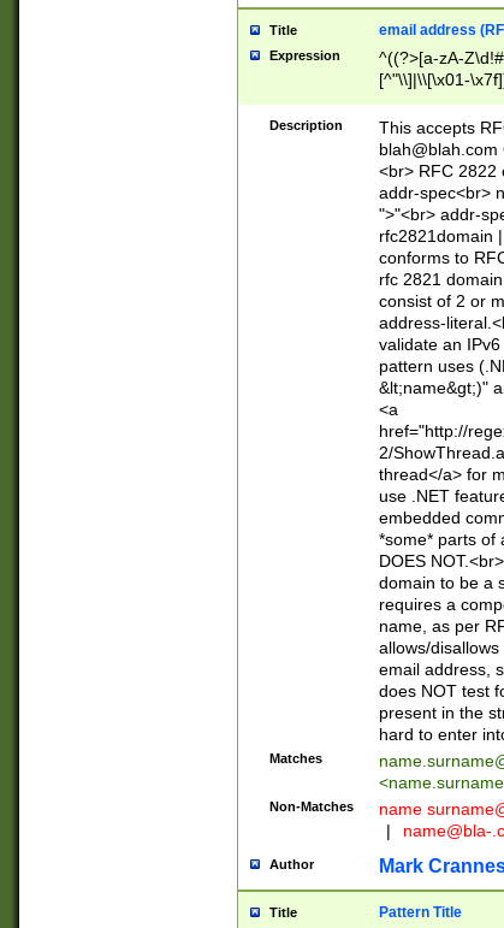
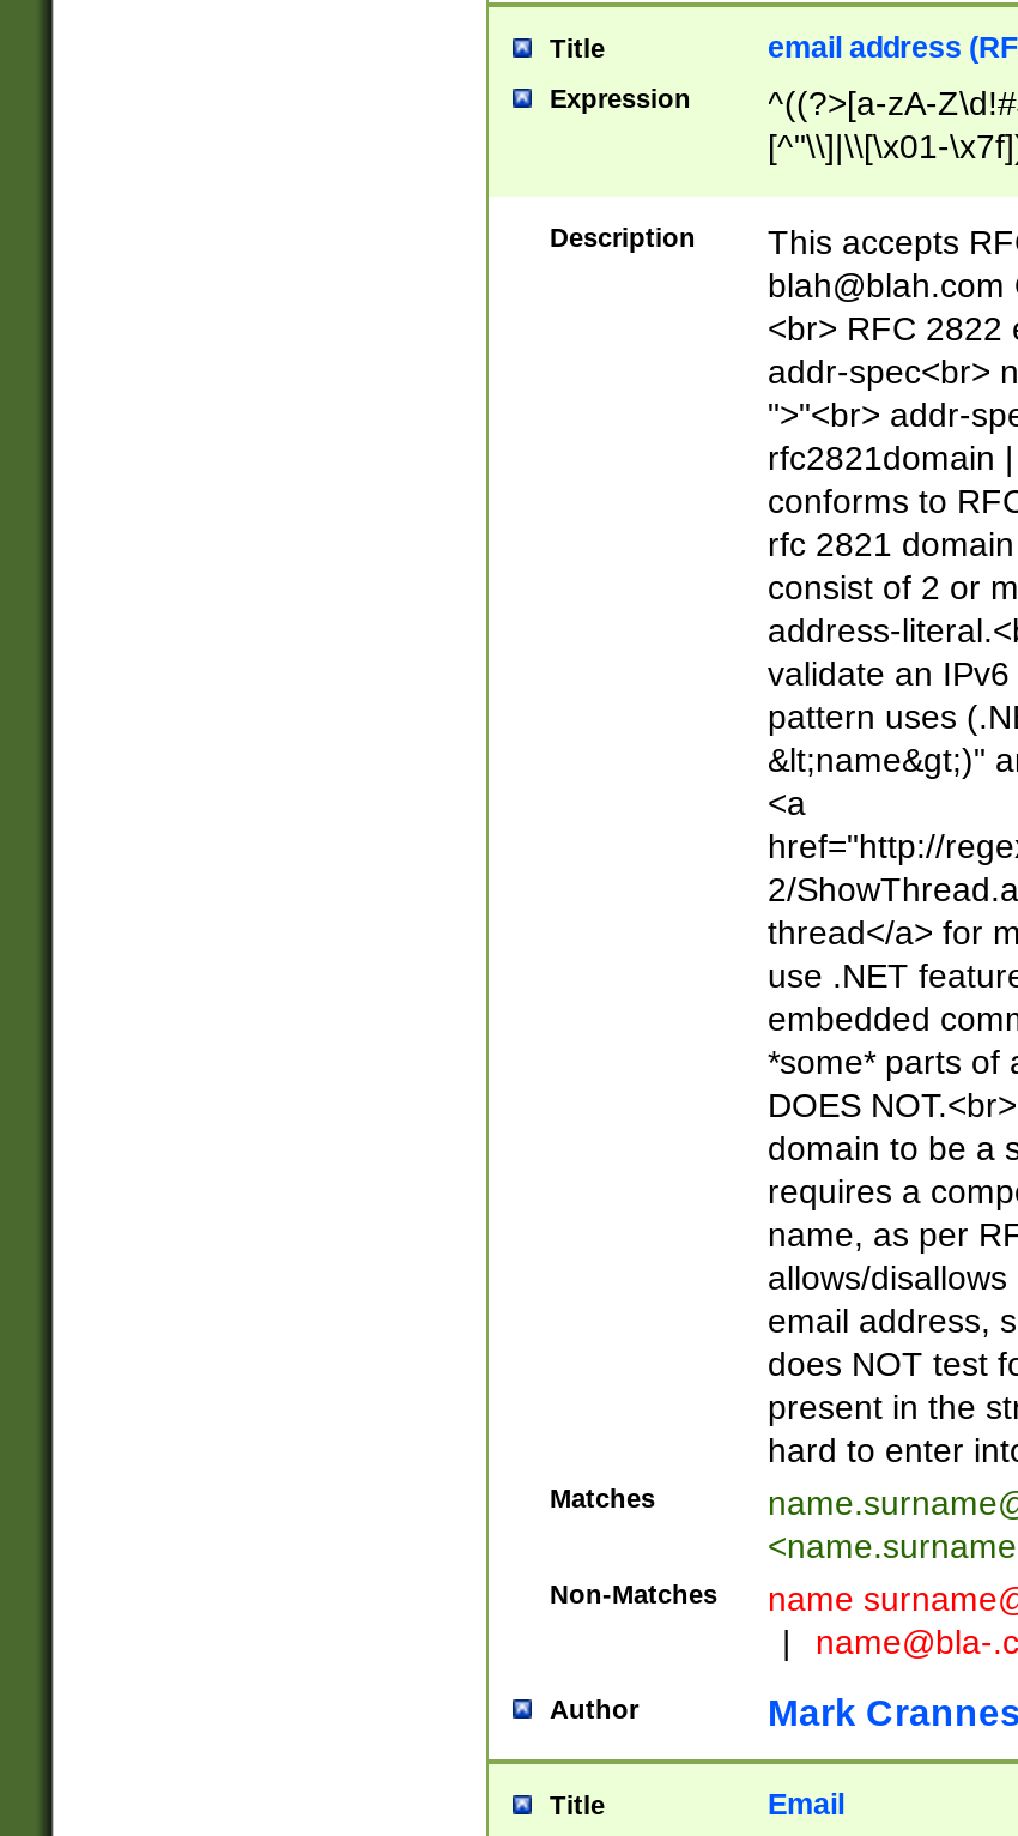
[378,904,461,921] Pattern Title -> [768,1789,844,1822] Email

